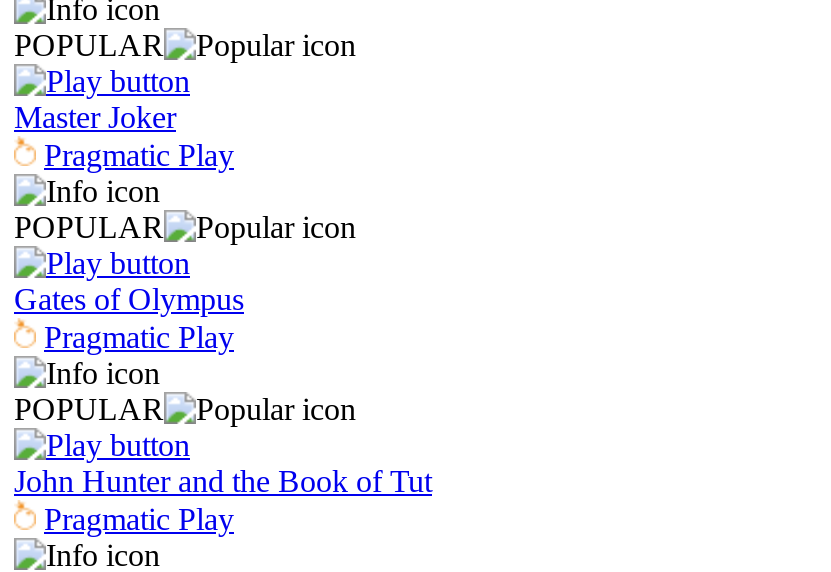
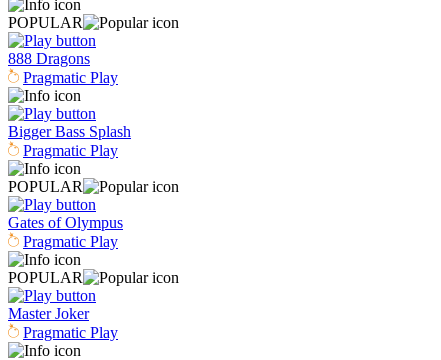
none -> [8,50,131,140] 888 Dragons | Pragmatic Play | Bigger Bass Splash
moved [14,100,176,134] -> [8,305,89,322]: Master Joker
[14,464,432,498] John Hunter and the Book of Tut -> none

